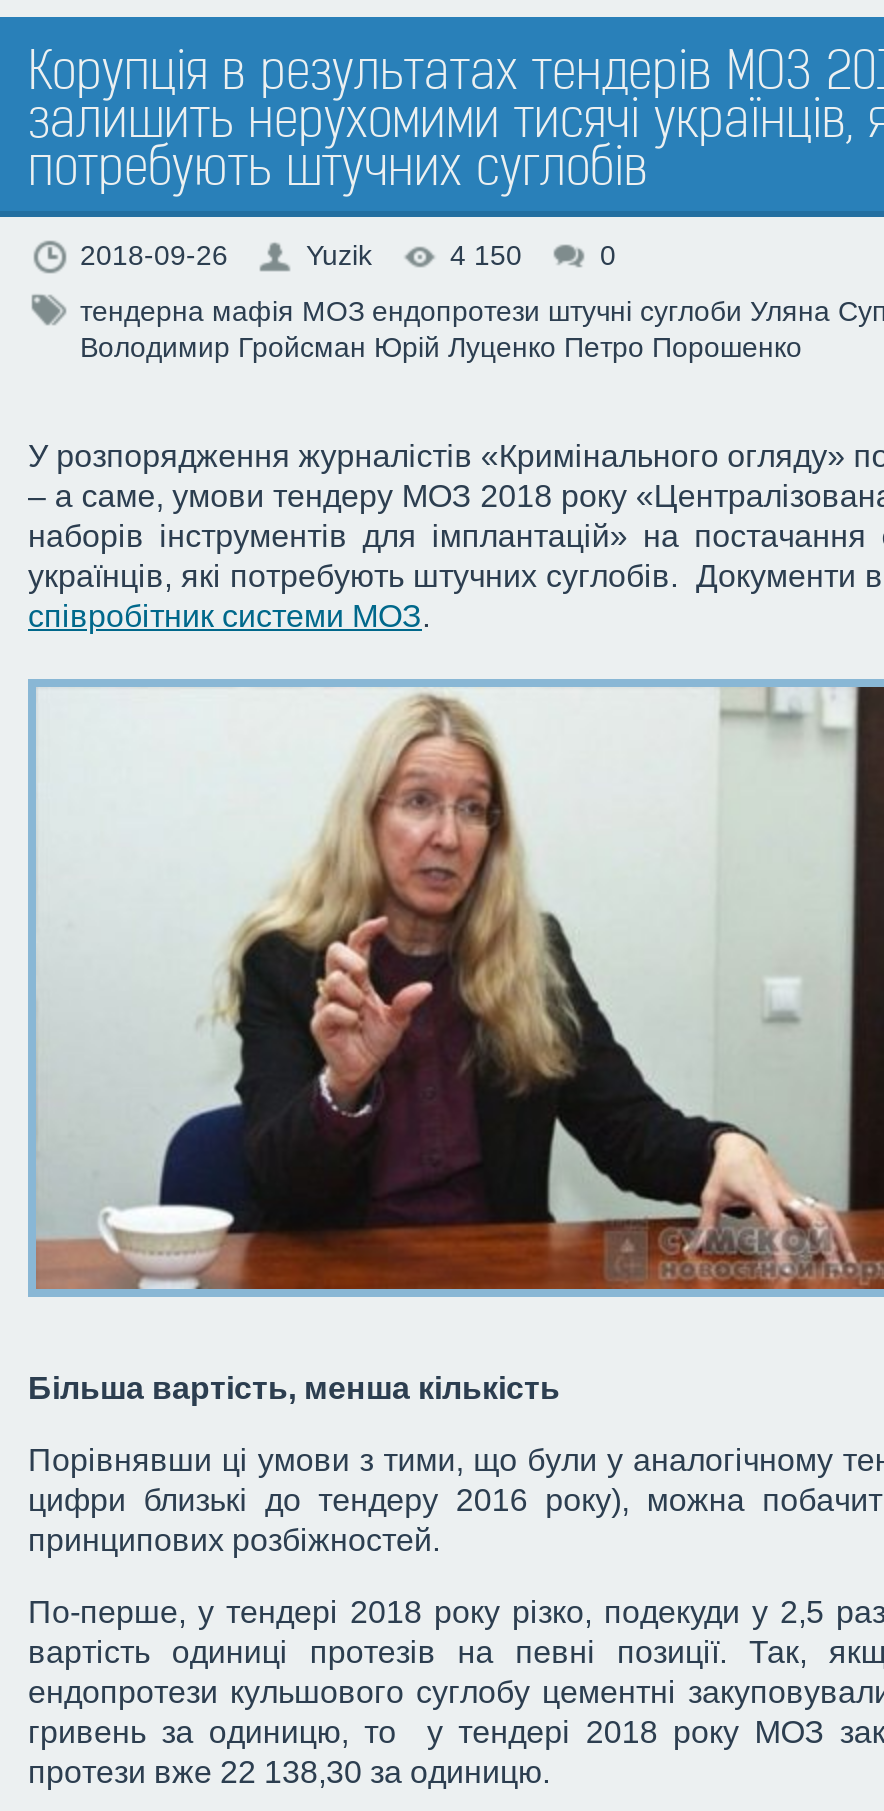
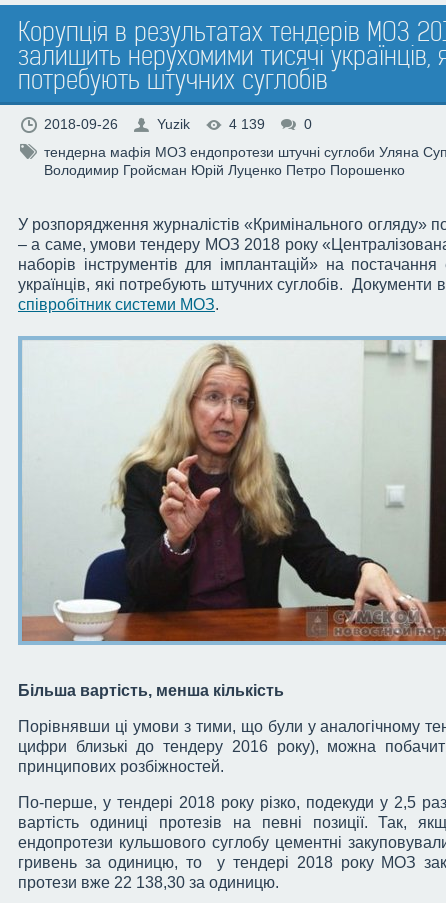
[450,239,522,271] 4 150 -> [229,116,265,132] 4 139

